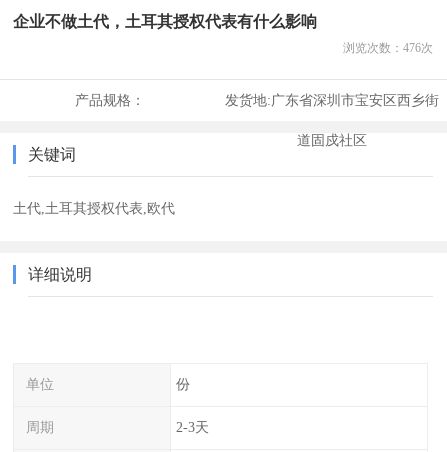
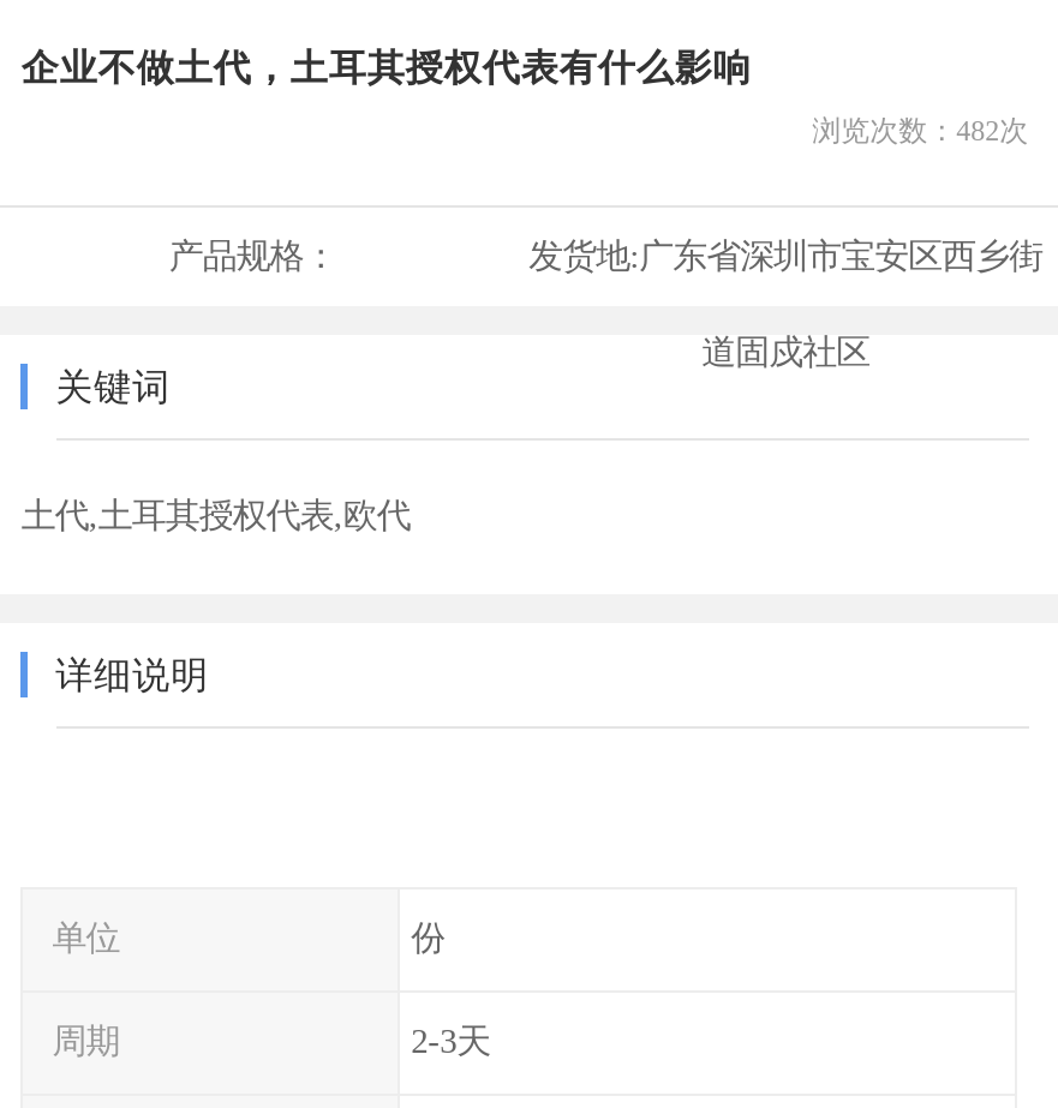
[343,41,433,55] 浏览次数：476次 -> [812,114,1028,148] 浏览次数：482次

